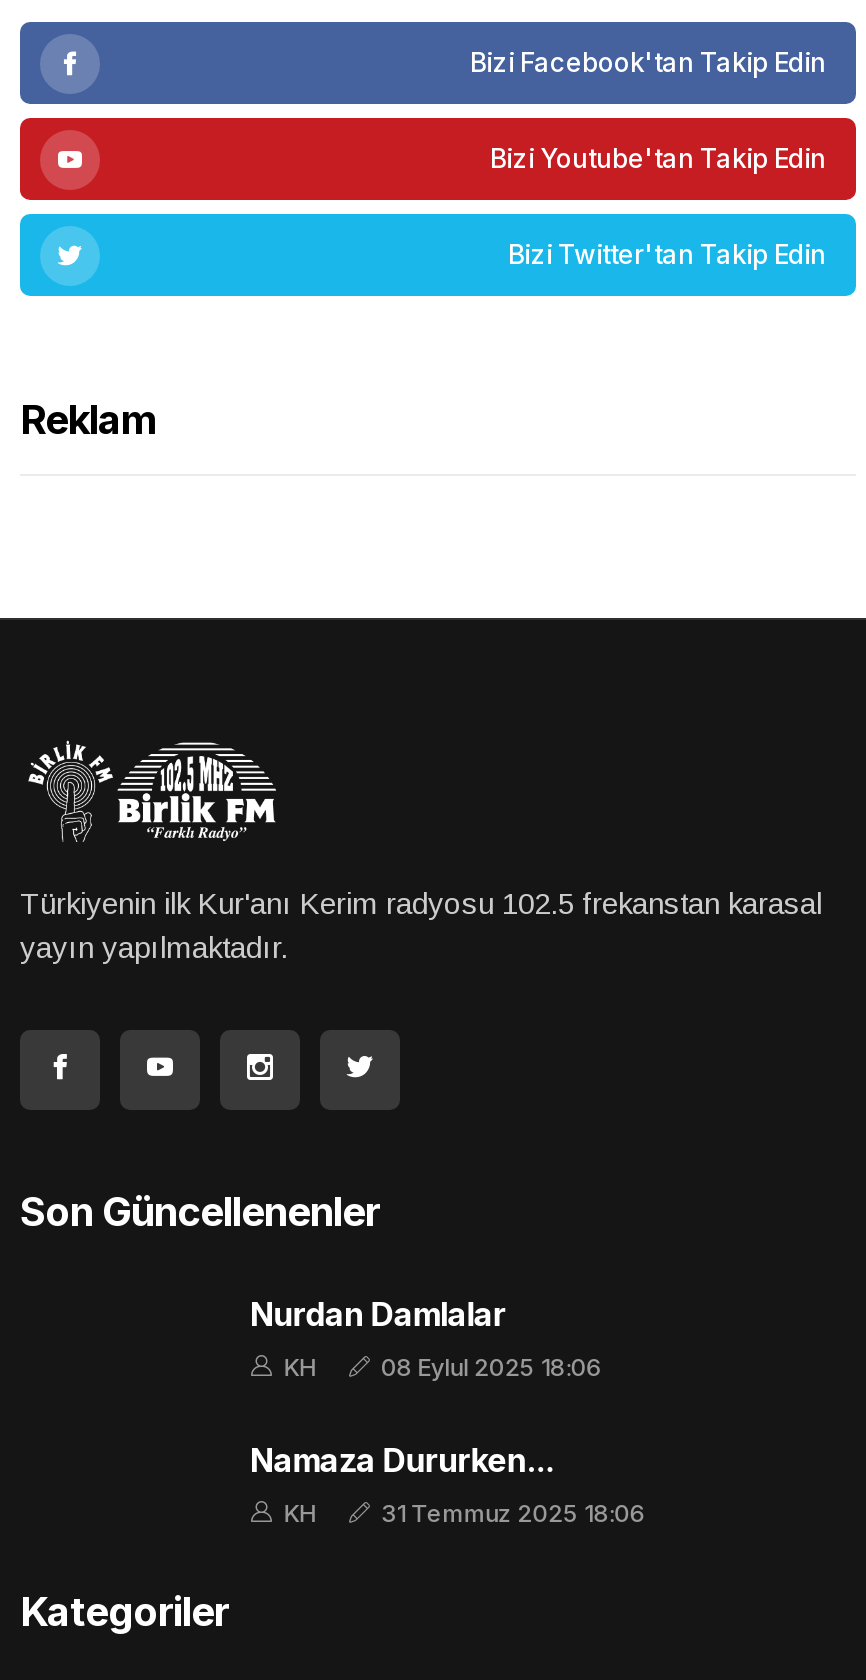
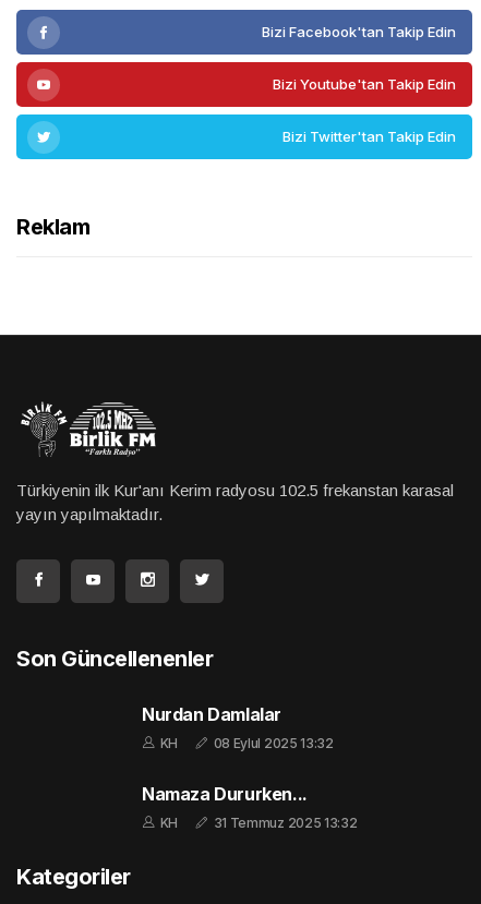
[381,1353,602,1383] 08 Eylul 2025 18:06 -> [213,736,334,752] 08 Eylul 2025 13:32
[381,1499,645,1529] 31 Temmuz 2025 18:06 -> [213,815,357,831] 31 Temmuz 2025 13:32

